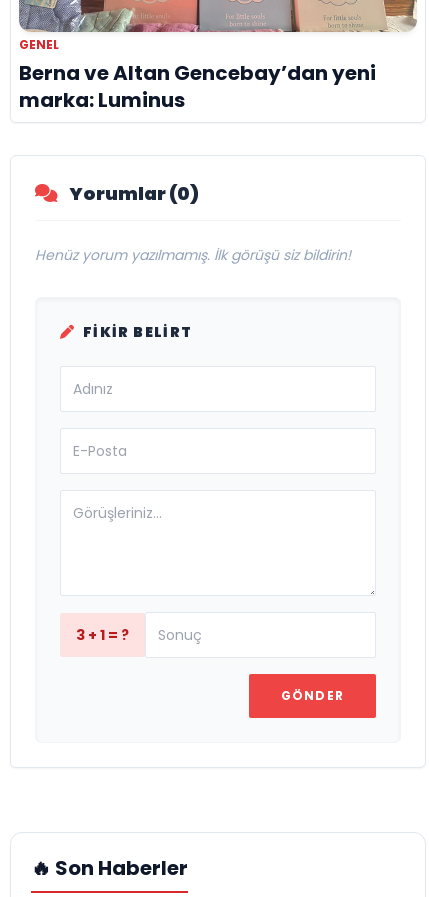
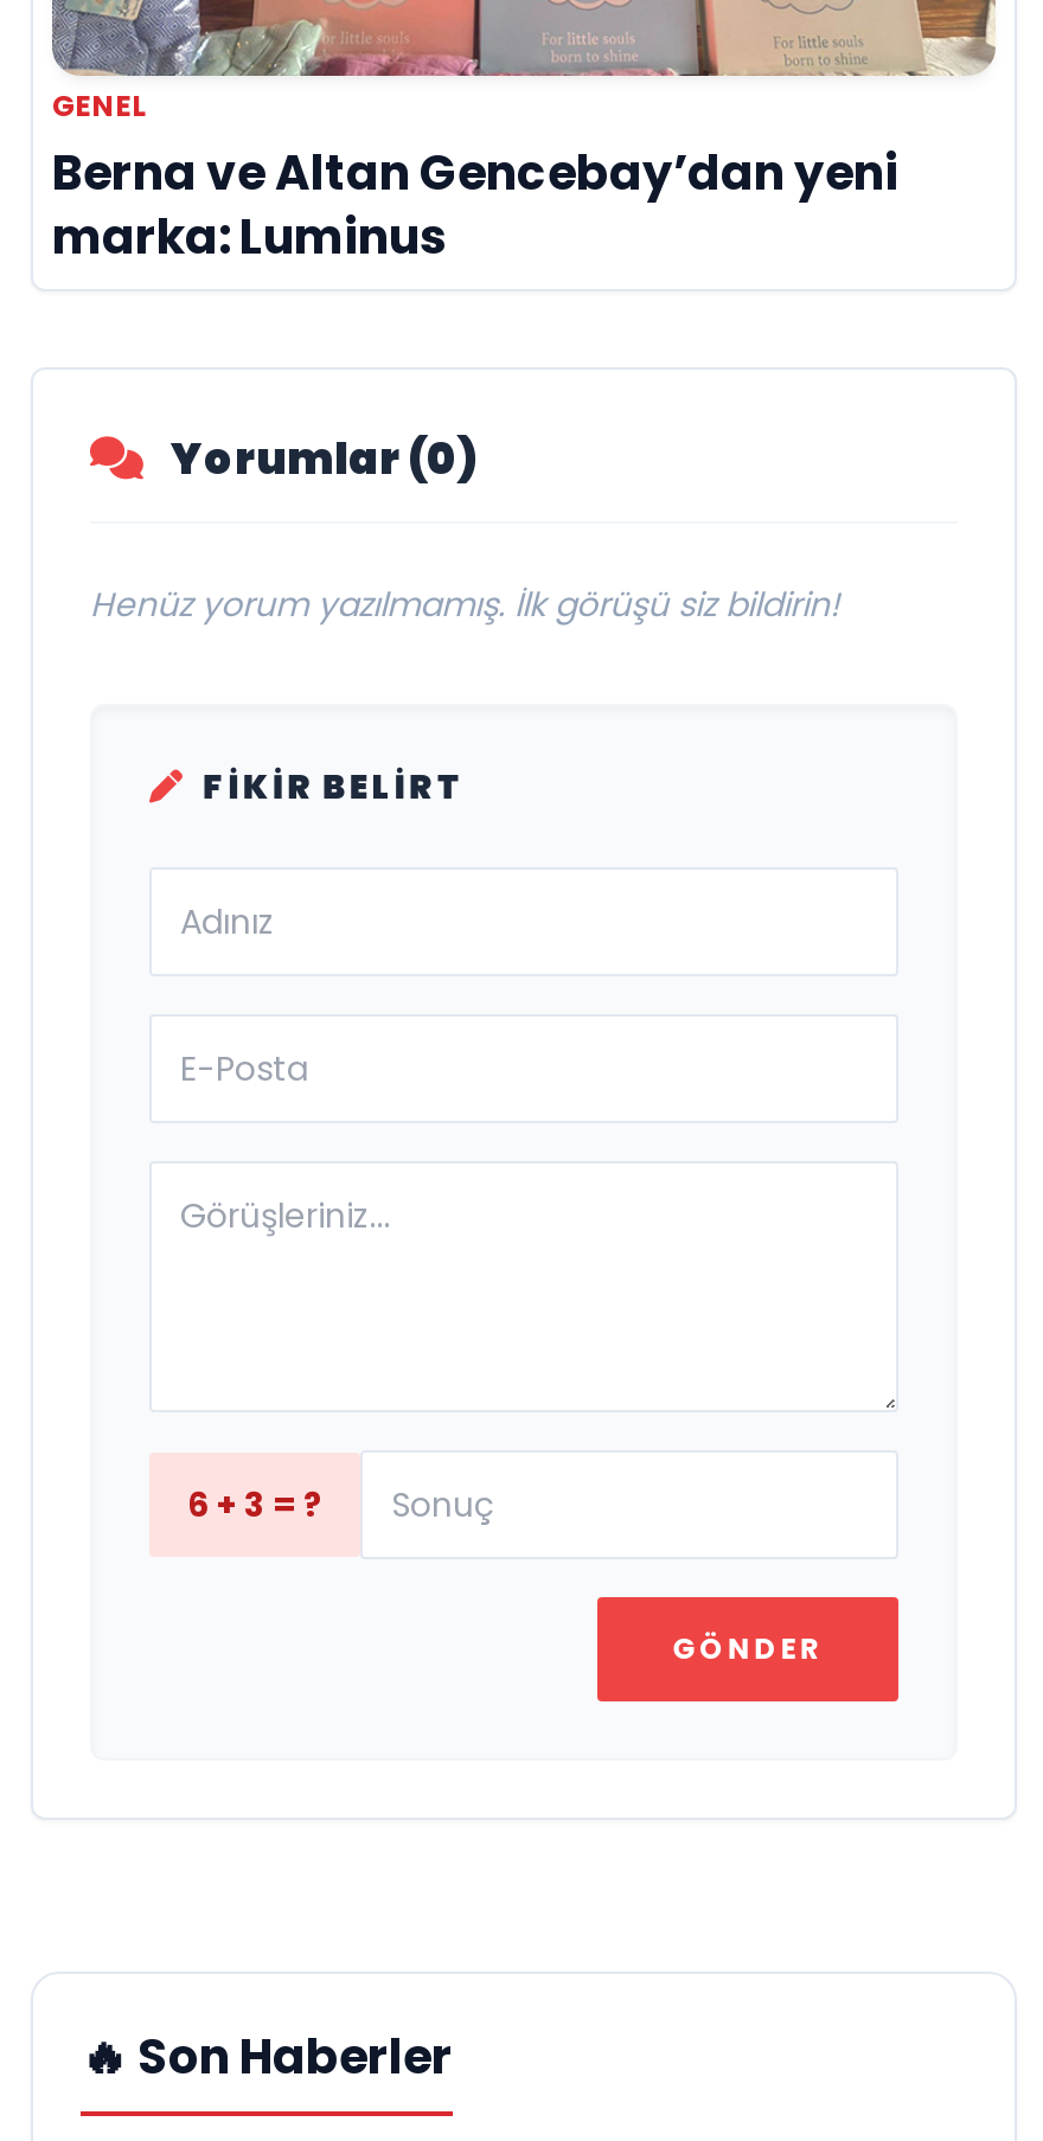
[76,625,129,645] 3 + 1 = ? -> [187,1482,322,1529] 6 + 3 = ?

